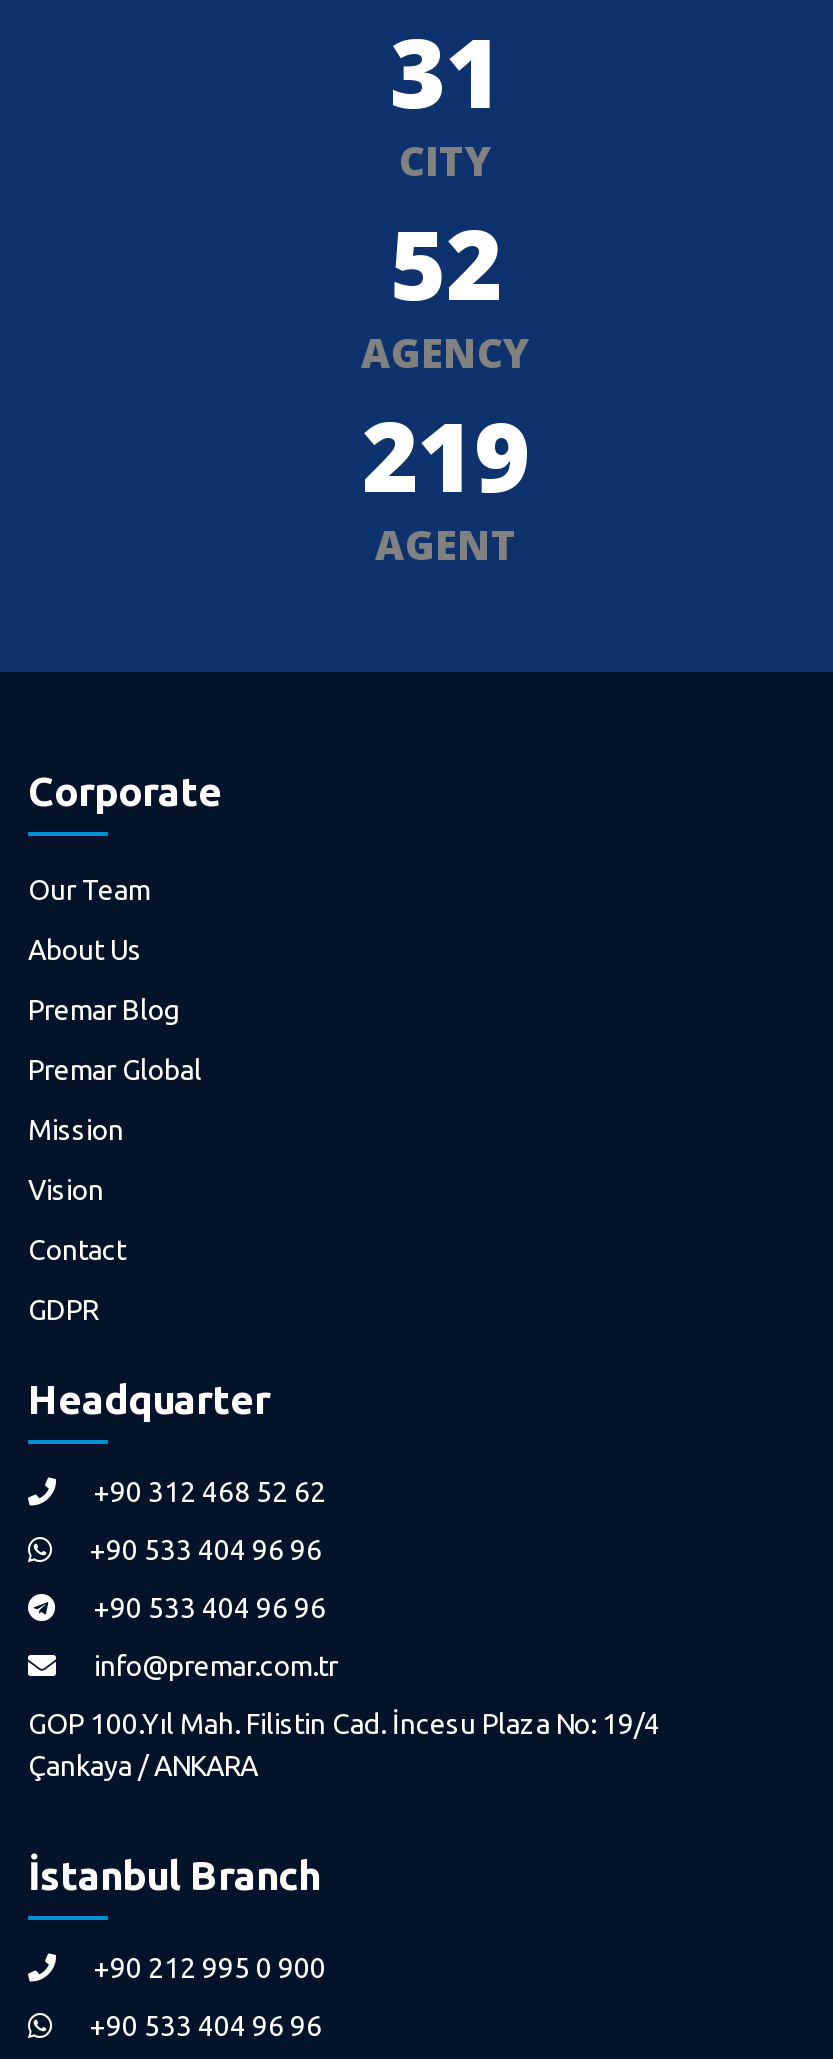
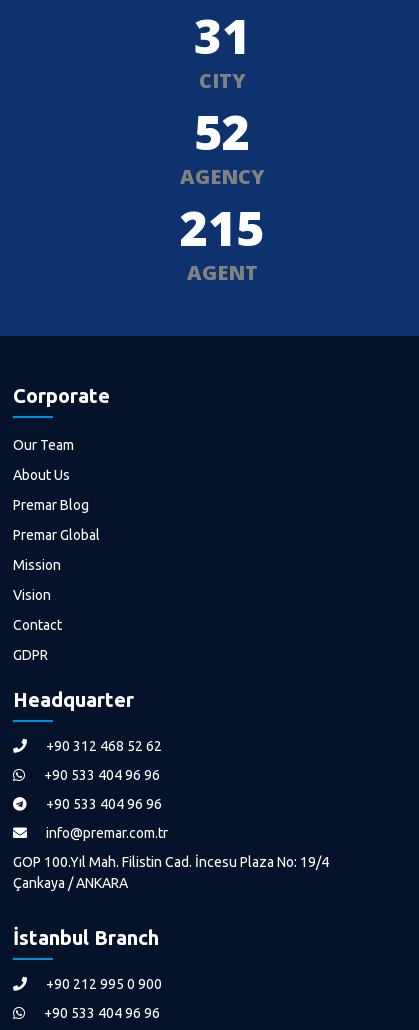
[362,390,530,520] 219 -> [180,195,264,260] 215

